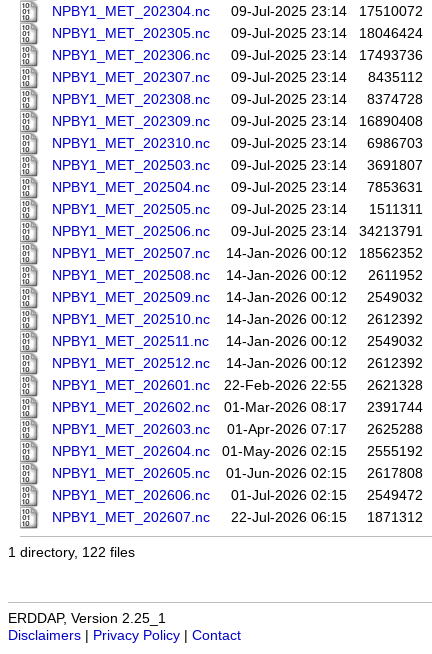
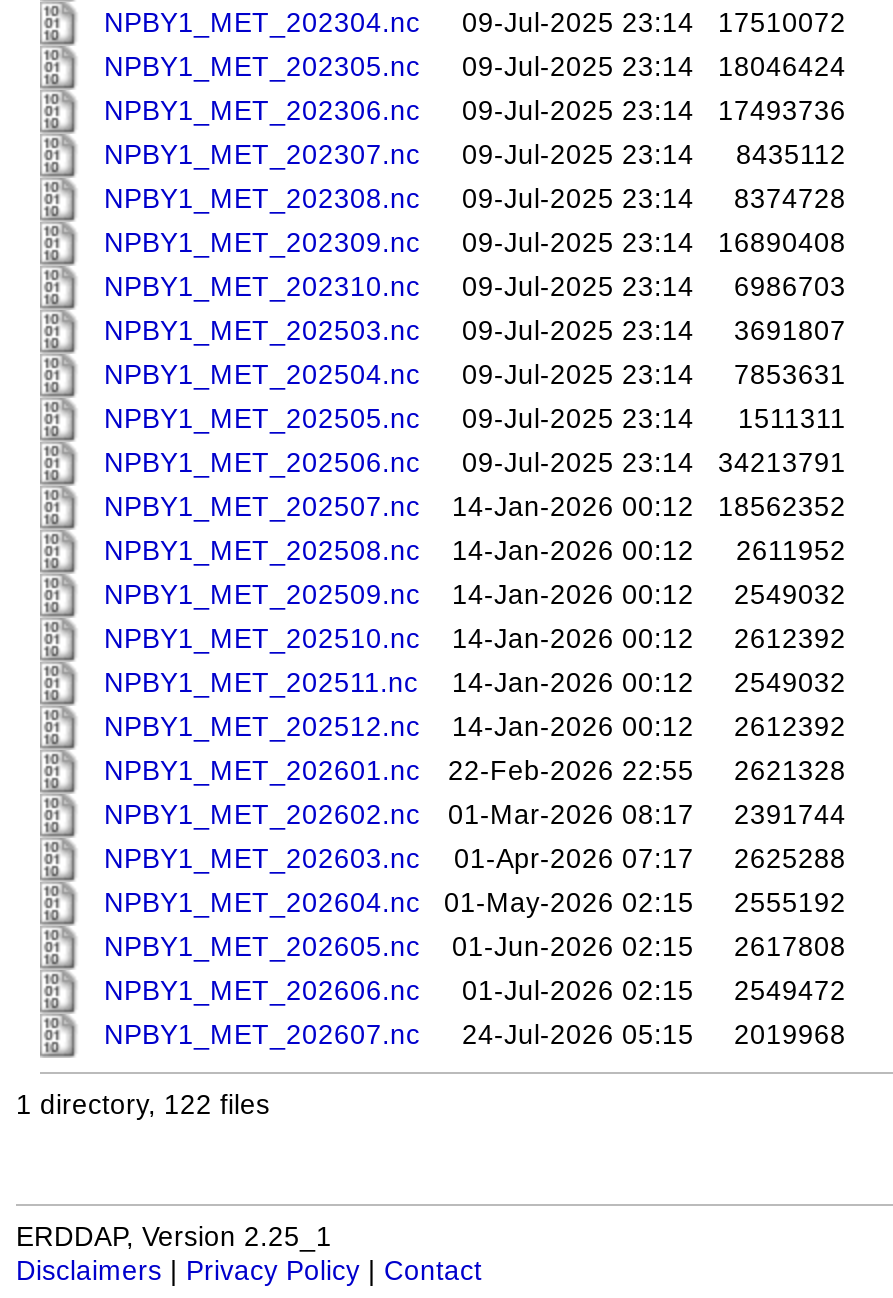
[231,510,423,525] 22-Jul-2026 06:15 | 1871312 -> [462,1021,846,1051] 24-Jul-2026 05:15 | 2019968

